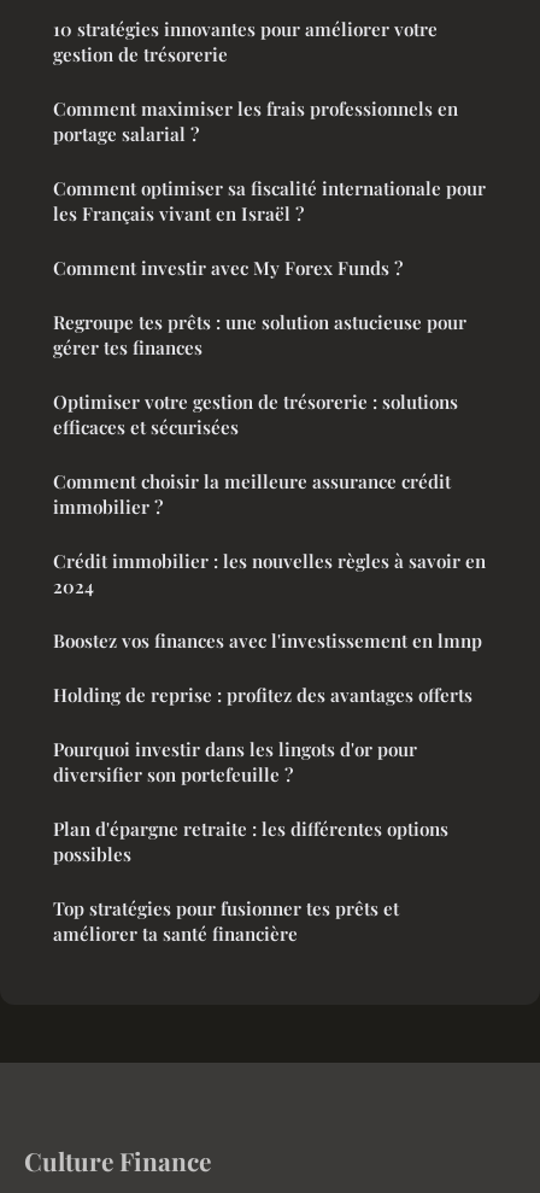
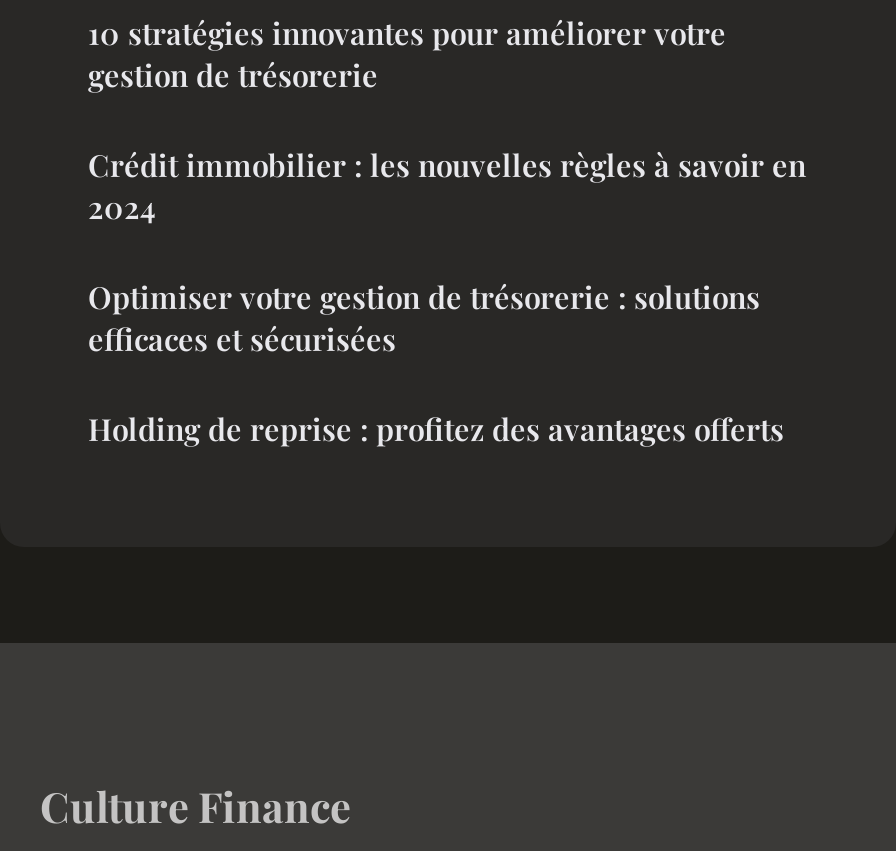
[53,97,486,359] Comment maximiser les frais professionnels en | portage salarial ? | Comment optimiser sa fiscalité internationale pour | les Français vivant en Israël ? | Comment investir avec My Forex Funds ? | Regroupe tes prêts : une solution astucieuse pour | gérer tes finances -> none
[53,469,482,653] Comment choisir la meilleure assurance crédit | immobilier ? | Boostez vos finances avec l'investissement en lmnp -> none
moved [53,549,486,598] -> [88,145,806,227]: Crédit immobilier : les nouvelles règles à savoir en | 2024
[53,737,448,946] Pourquoi investir dans les lingots d'or pour | diversifier son portefeuille ? | Plan d'épargne retraite : les différentes options | possibles | Top stratégies pour fusionner tes prêts et | améliorer ta santé financière -> none

